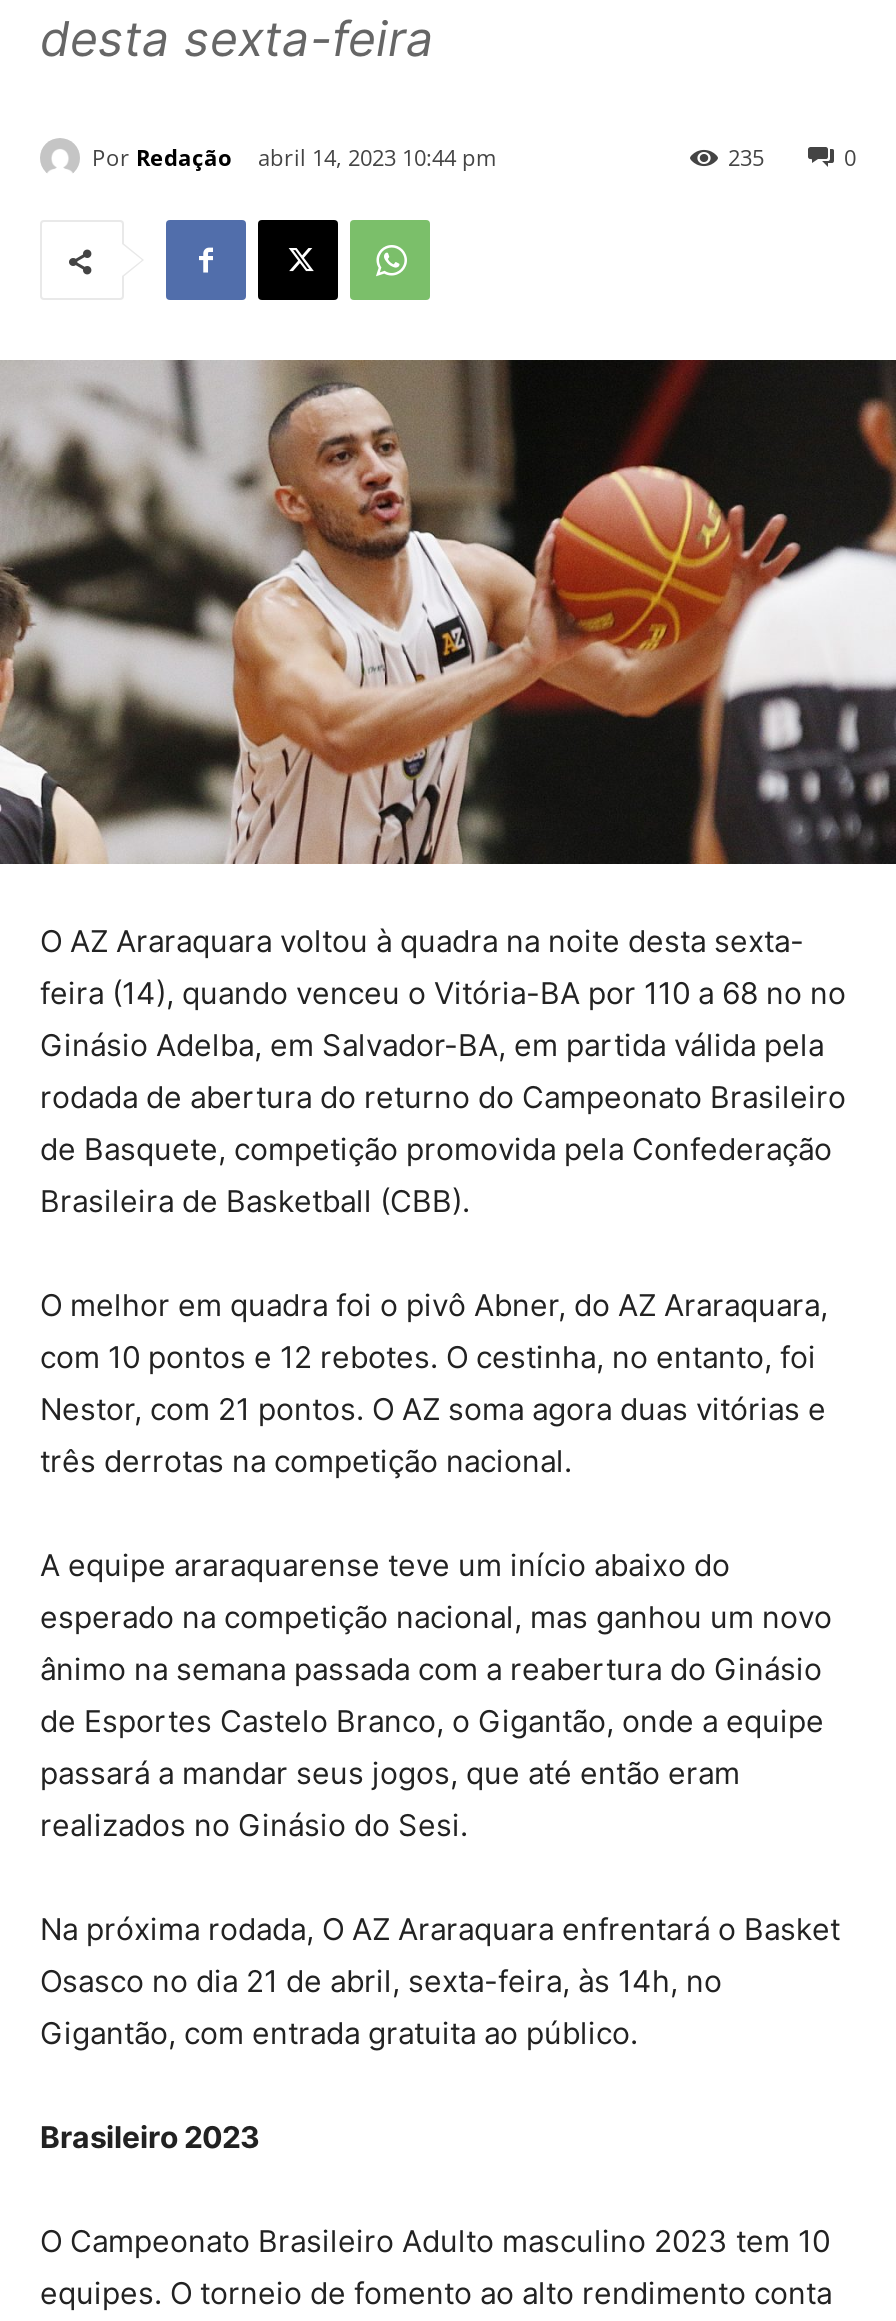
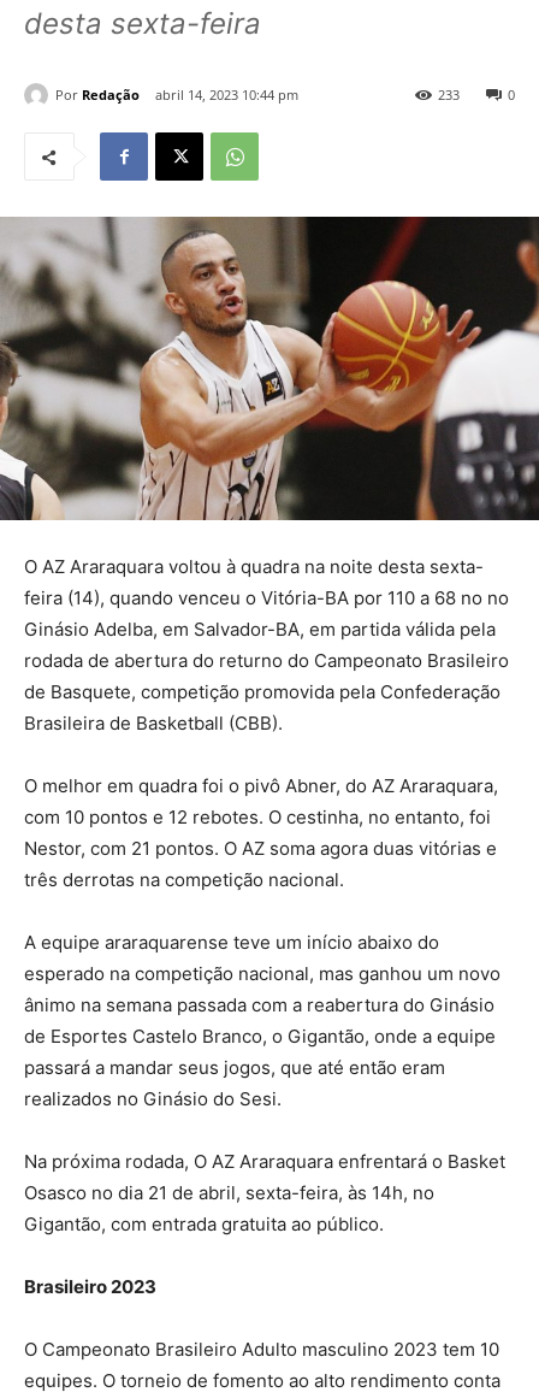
[728,142,764,172] 235 -> [438,86,460,104] 233

